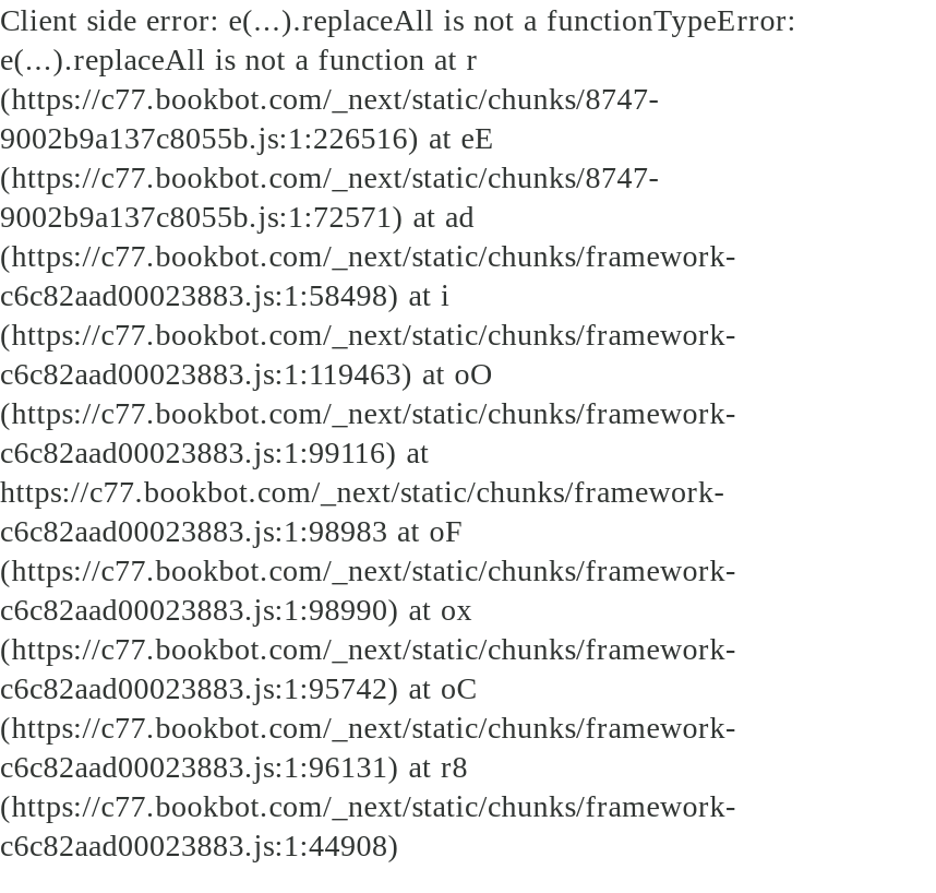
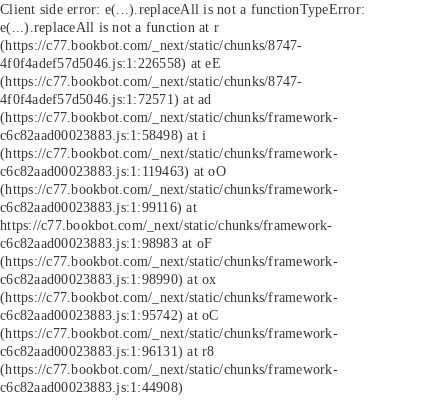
[0,120,495,155] 9002b9a137c8055b.js:1:226516) at eE -> [0,55,221,71] 4f0f4adef57d5046.js:1:226558) at eE
[0,199,475,234] 9002b9a137c8055b.js:1:72571) at ad -> [0,91,211,107] 4f0f4adef57d5046.js:1:72571) at ad

